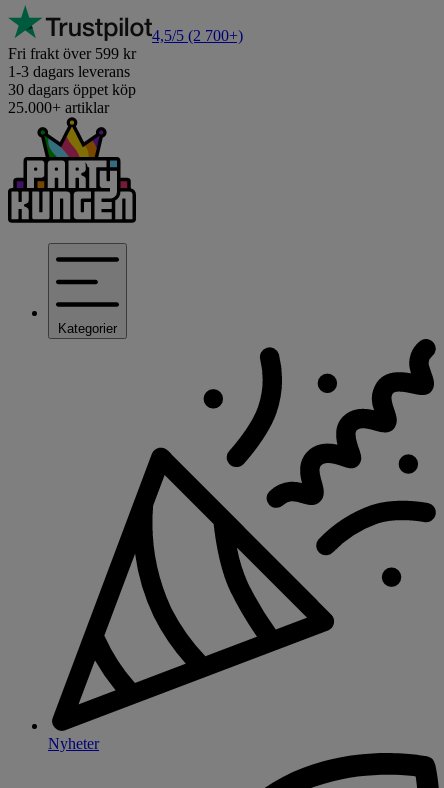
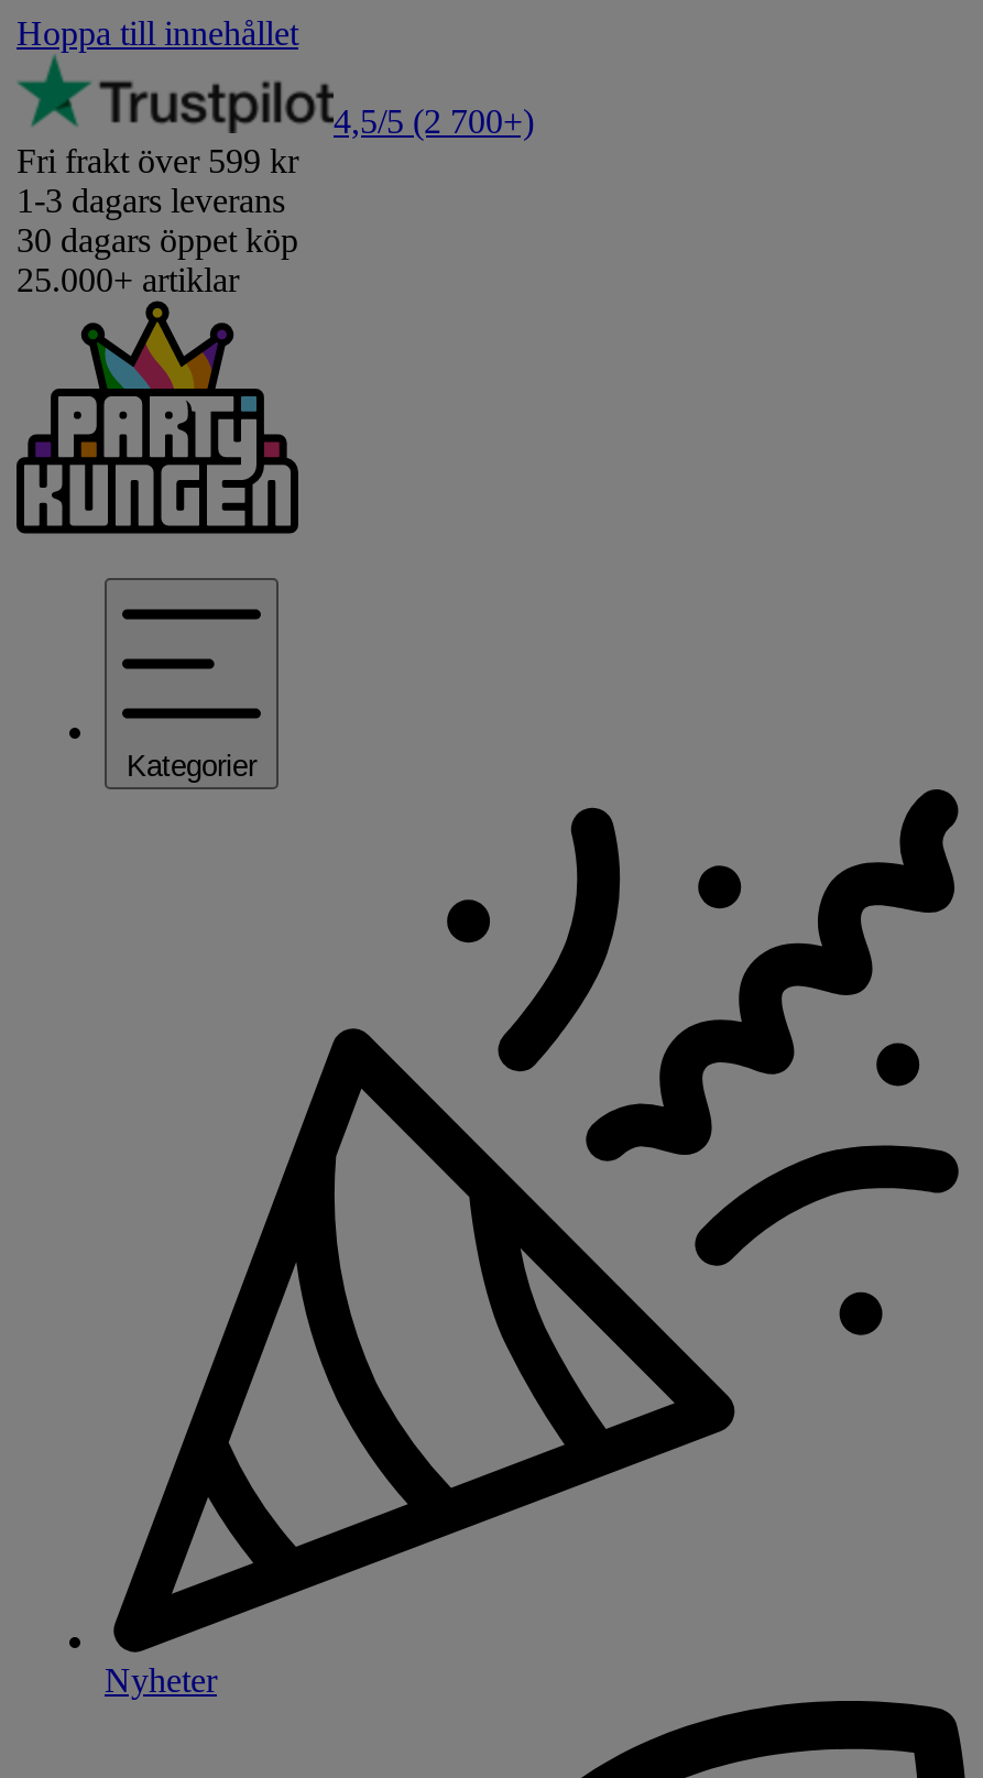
none -> [17,14,298,52] Hoppa till innehållet

